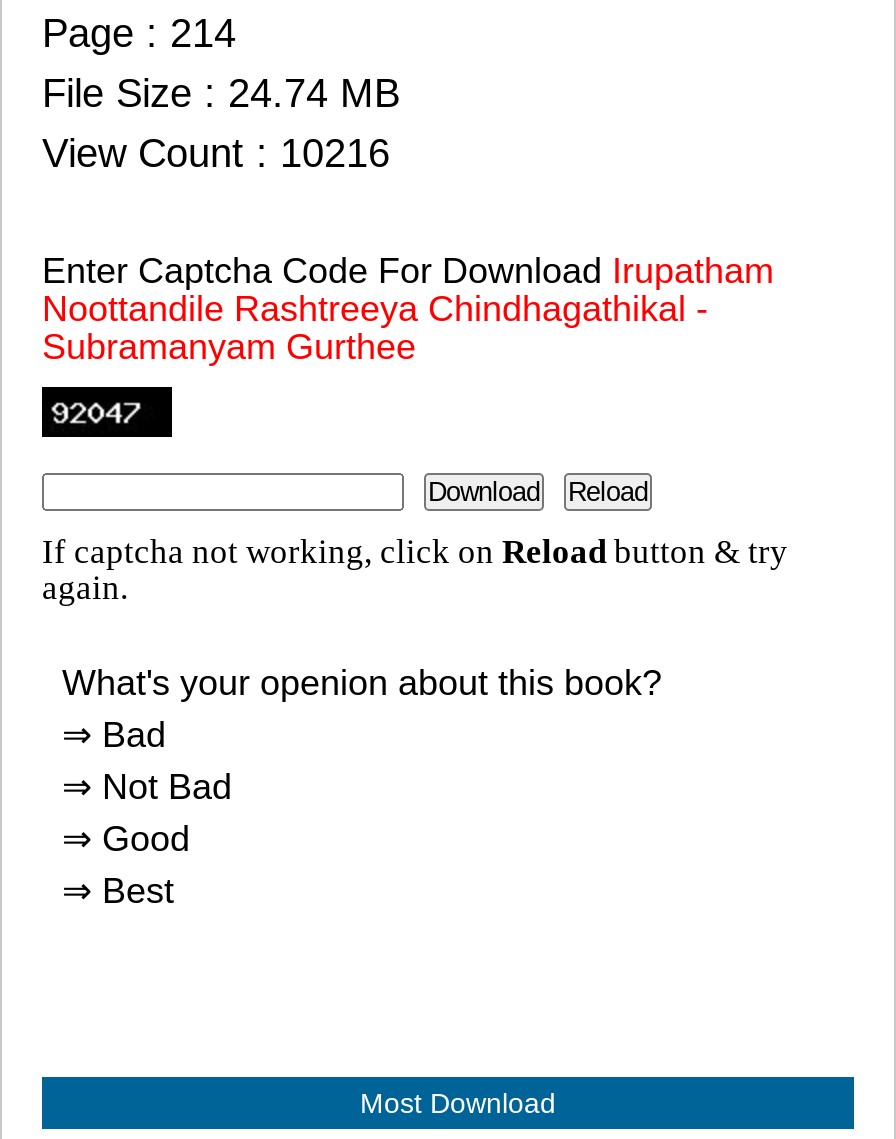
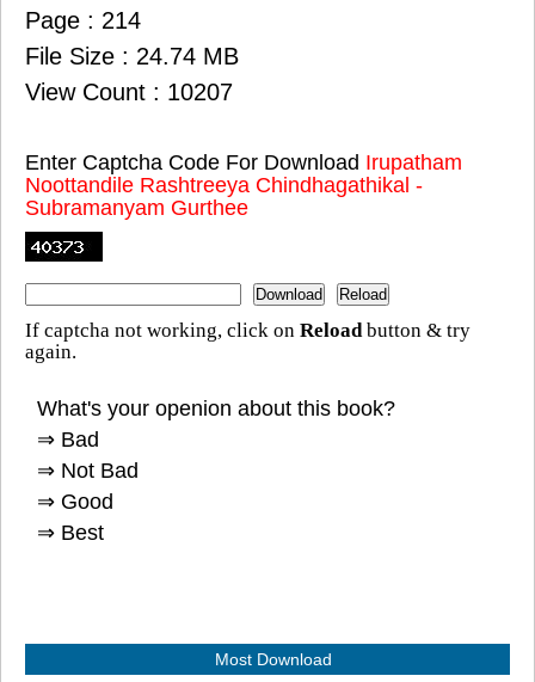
[42,130,390,174] View Count : 10216 -> [25,78,233,105] View Count : 10207

